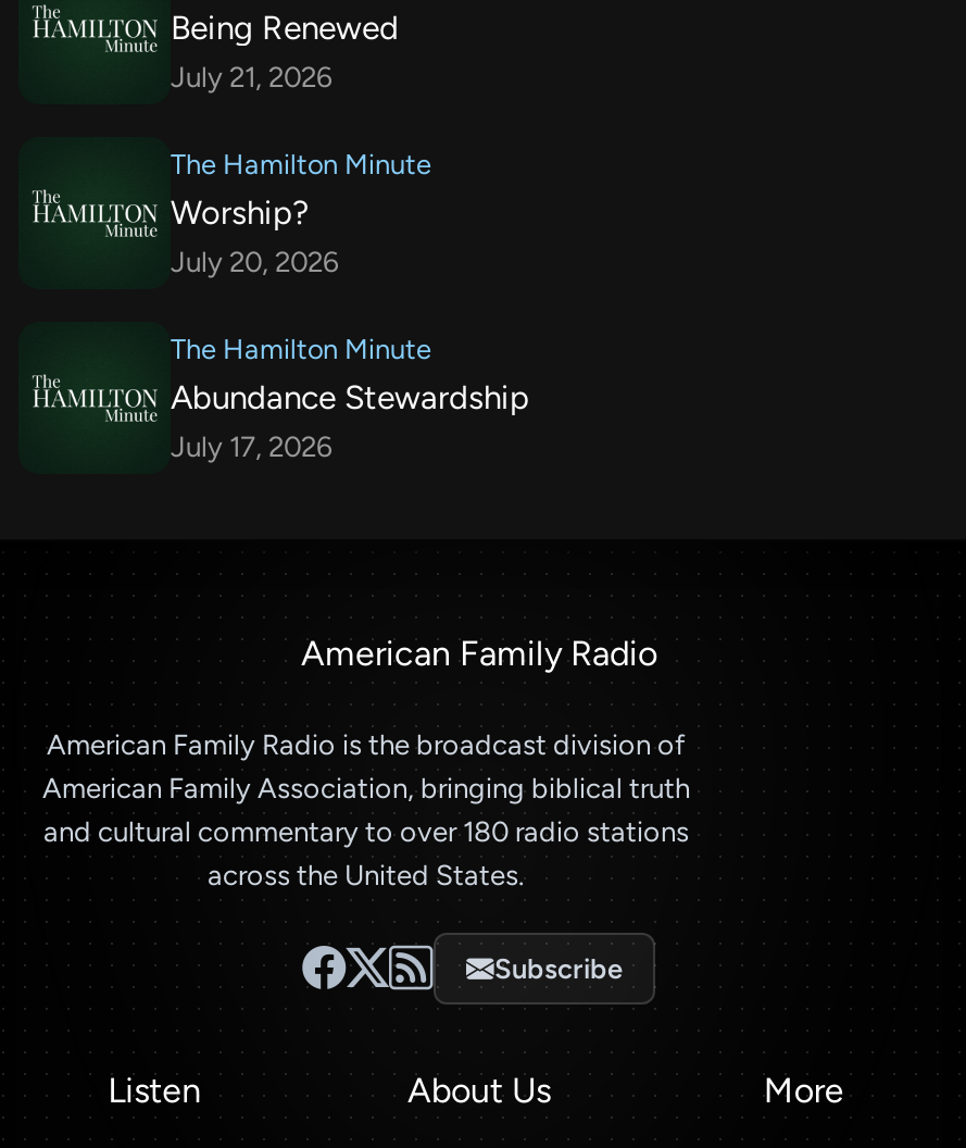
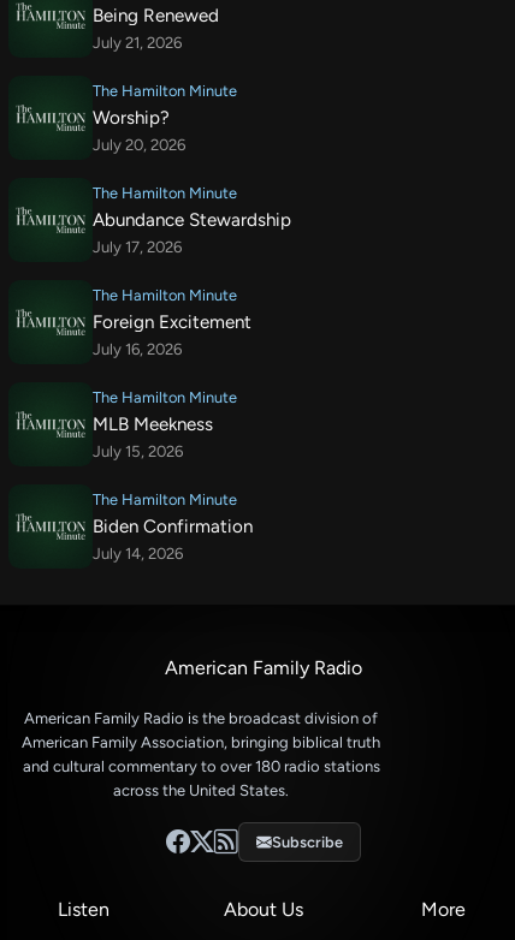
none -> [93,287,253,563] The Hamilton Minute | Foreign Excitement | July 16, 2026 | The Hamilton Minute | MLB Meekness | July 15, 2026 | The Hamilton Minute | Biden Confirmation | July 14, 2026

